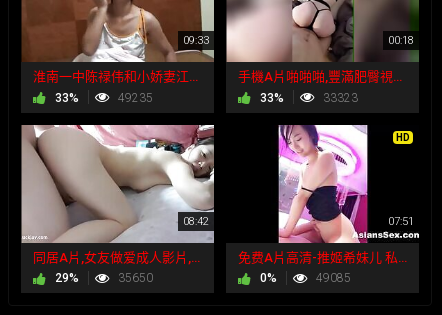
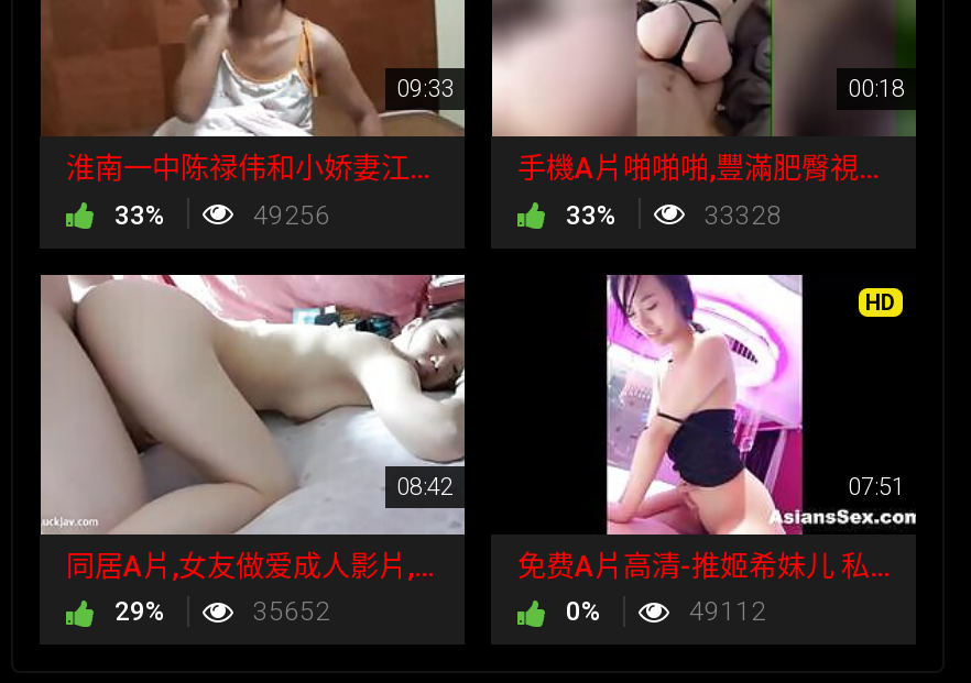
[118,91,153,105] 49235 -> [253,200,330,230] 49256
[323,91,358,105] 33323 -> [705,200,782,230] 33328
[118,271,153,285] 35650 -> [253,596,330,627] 35652
[316,271,351,285] 49085 -> [689,596,766,627] 49112

